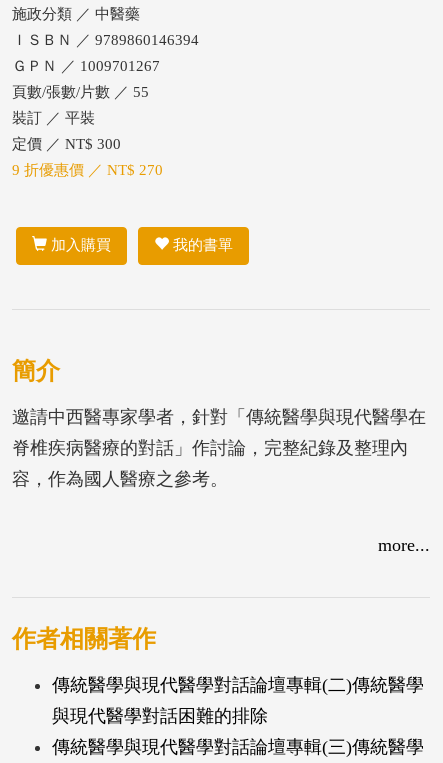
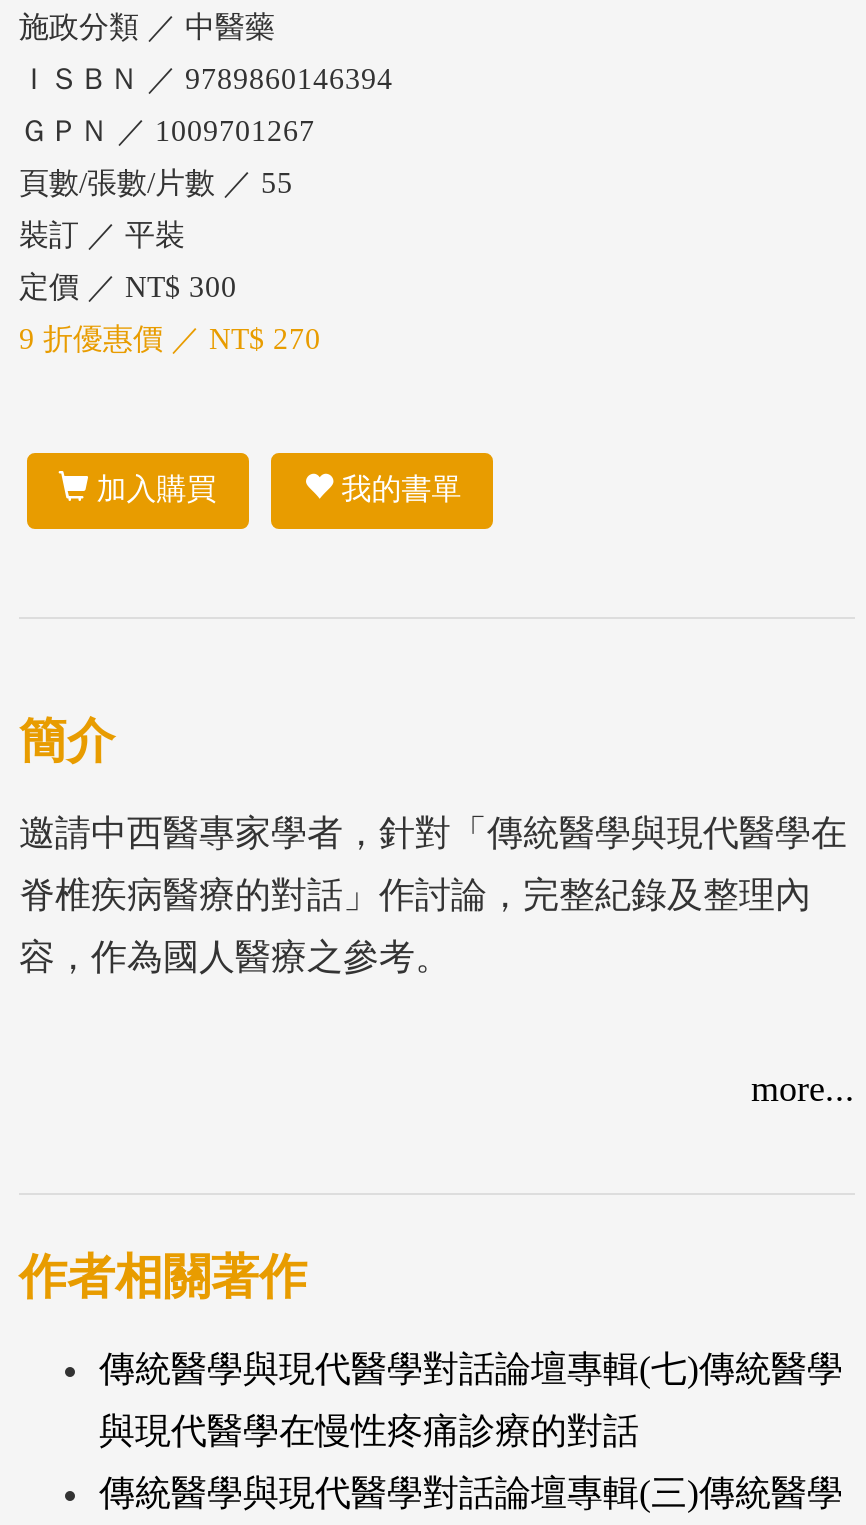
[52,674,424,694] 傳統醫學與現代醫學對話論壇專輯(二)傳統醫學 -> [99,1348,843,1388] 傳統醫學與現代醫學對話論壇專輯(七)傳統醫學
[52,705,268,725] 與現代醫學對話困難的排除 -> [99,1410,639,1450] 與現代醫學在慢性疼痛診療的對話

